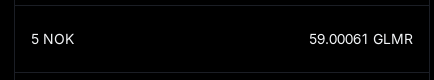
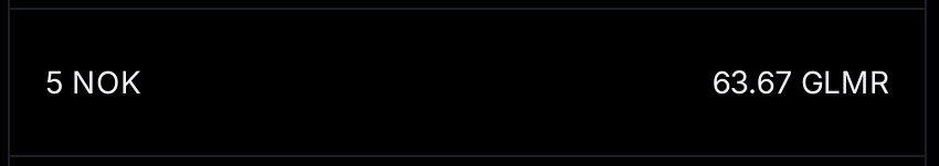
[309,30,413,47] 59.00061 GLMR -> [713,63,889,100] 63.67 GLMR

